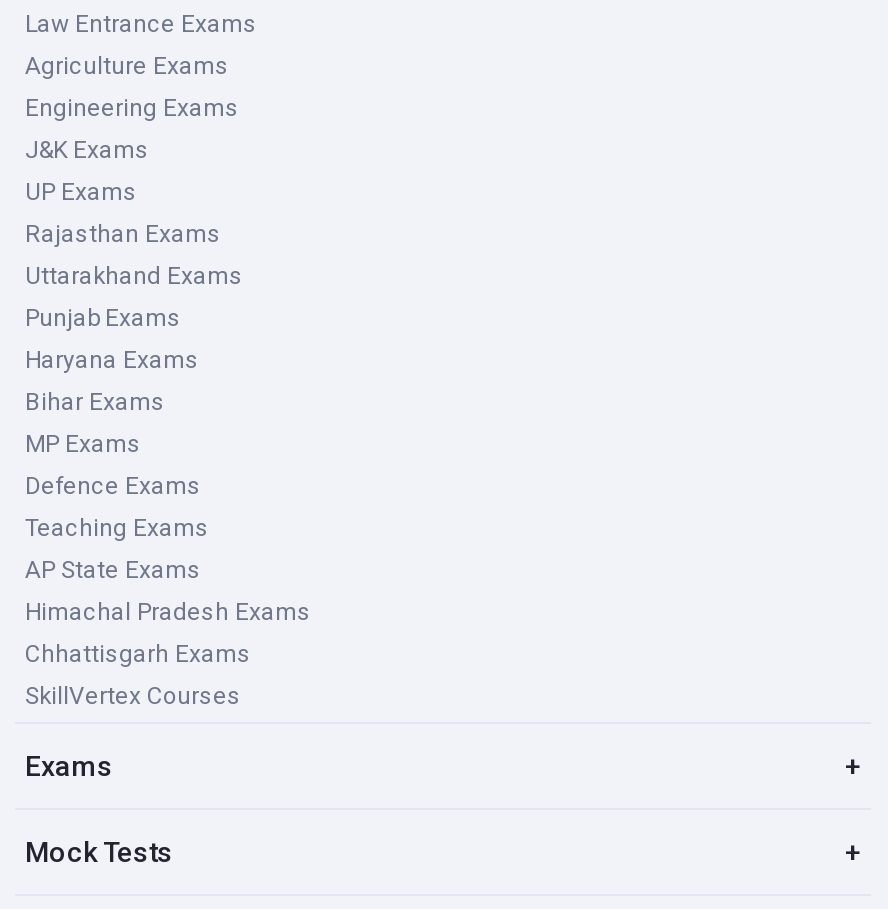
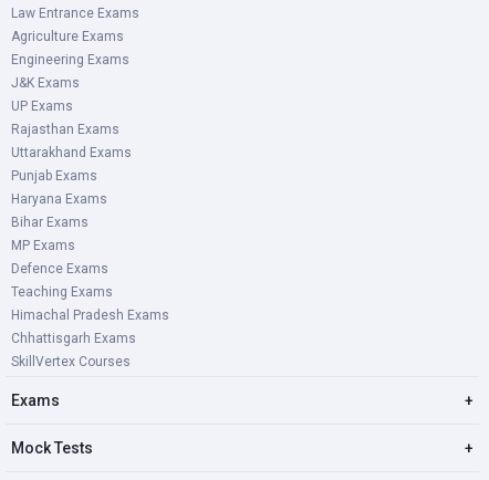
[25,556,201,584] AP State Exams -> none

